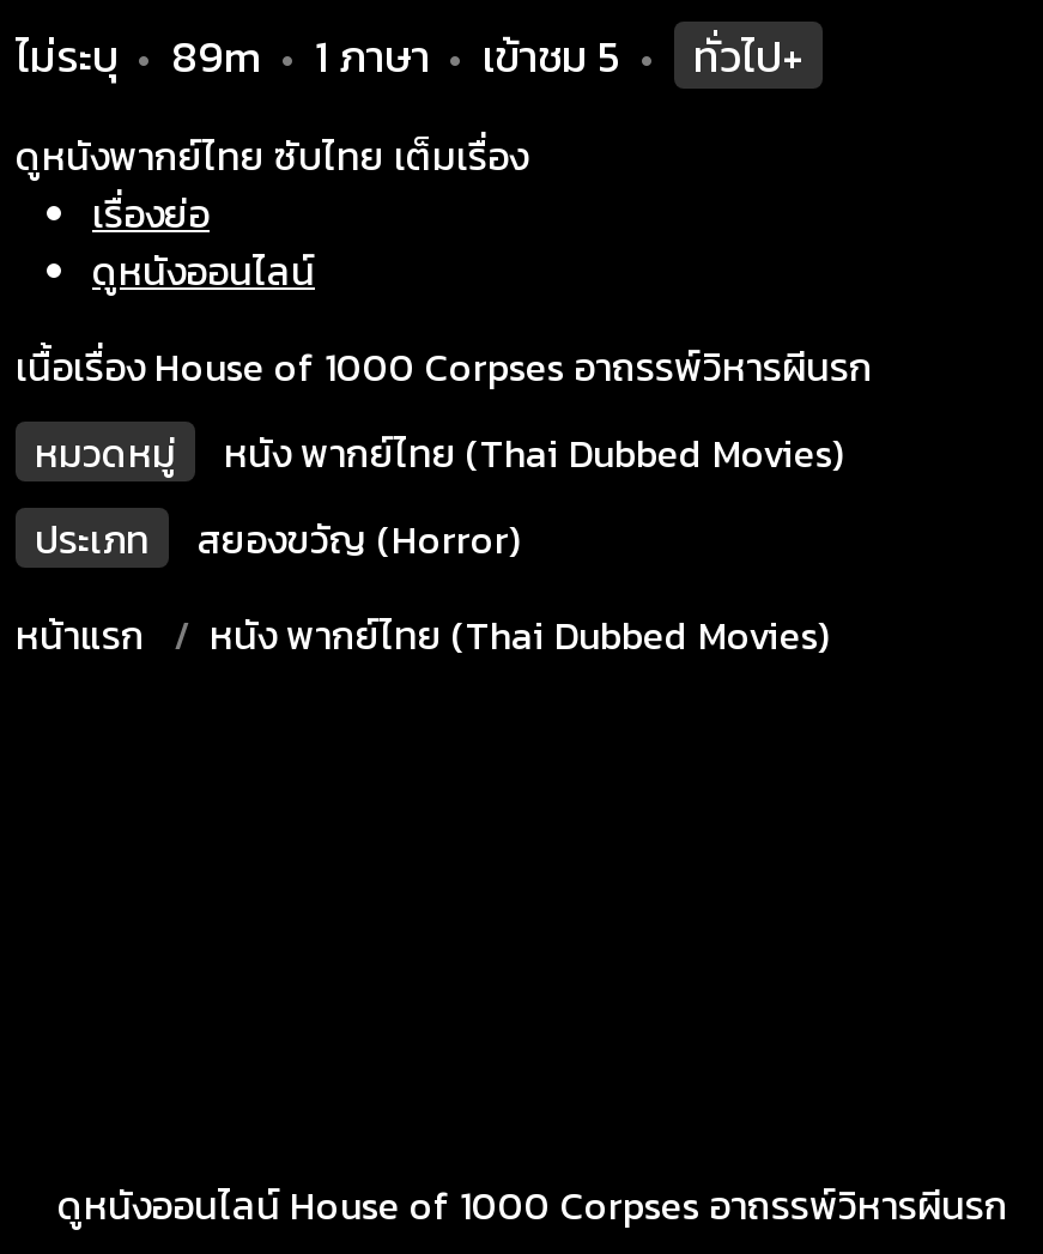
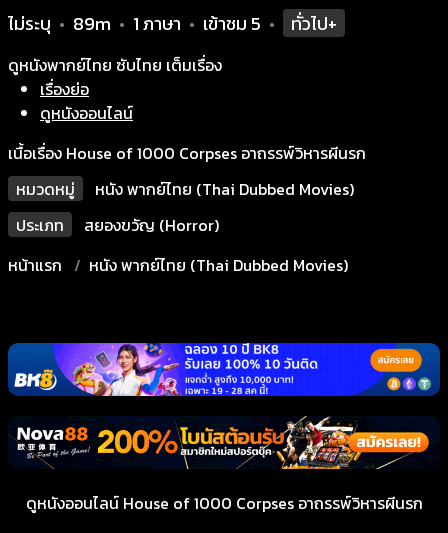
none -> [7,342,441,397] [image]
none -> [9,415,438,470] [image]

